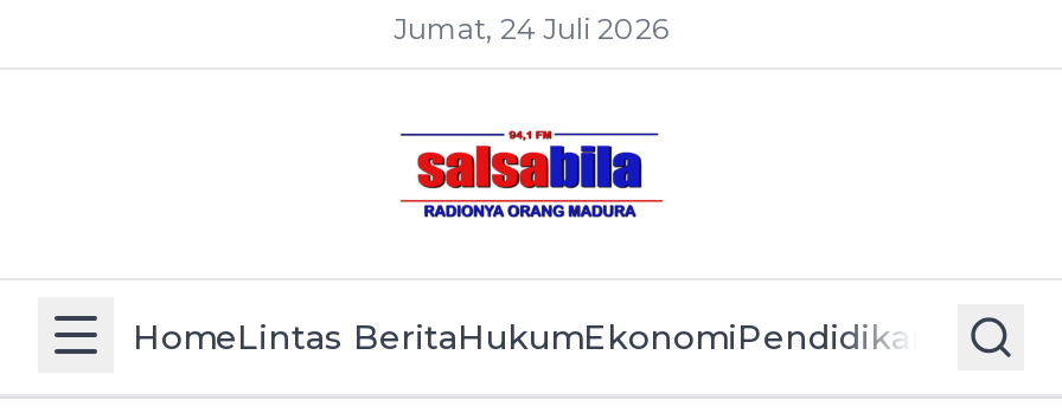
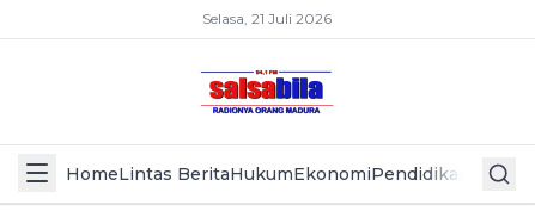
[394,11,668,46] Jumat, 24 Juli 2026 -> [202,10,332,27] Selasa, 21 Juli 2026

